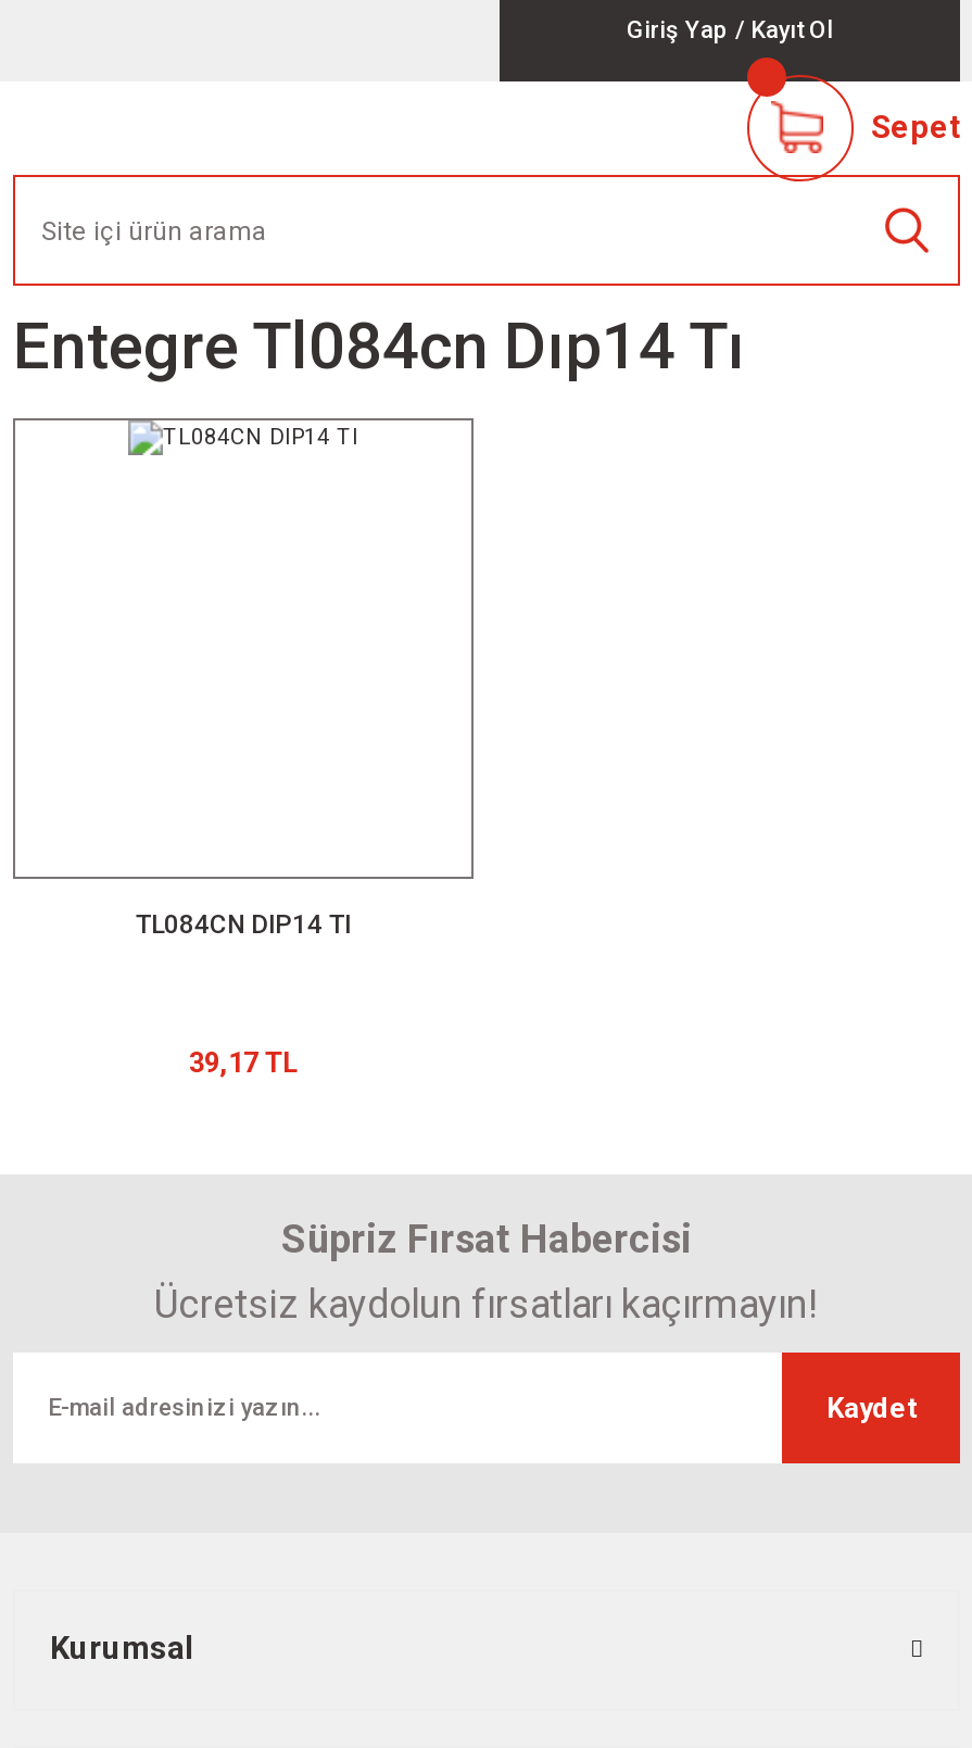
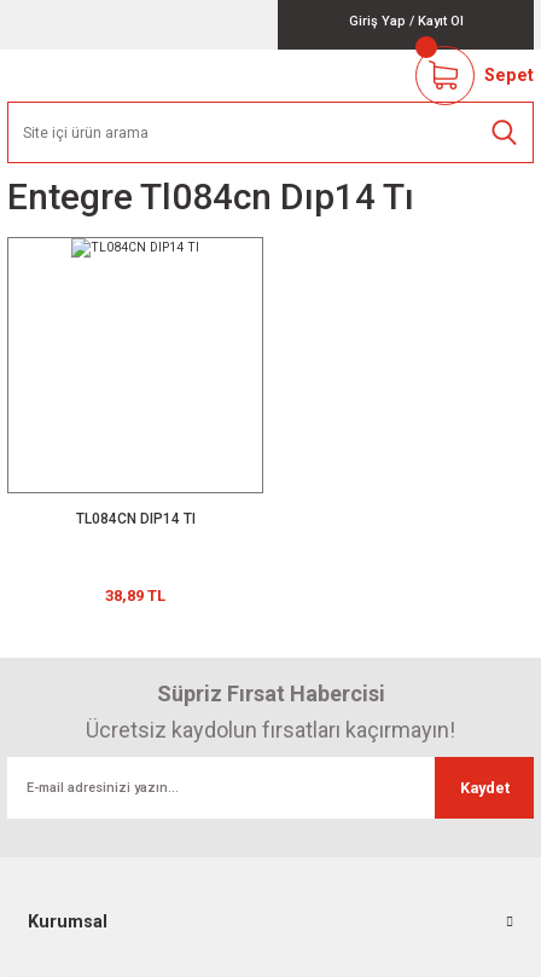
[189,1046,298,1079] 39,17 TL -> [105,586,165,605] 38,89 TL

